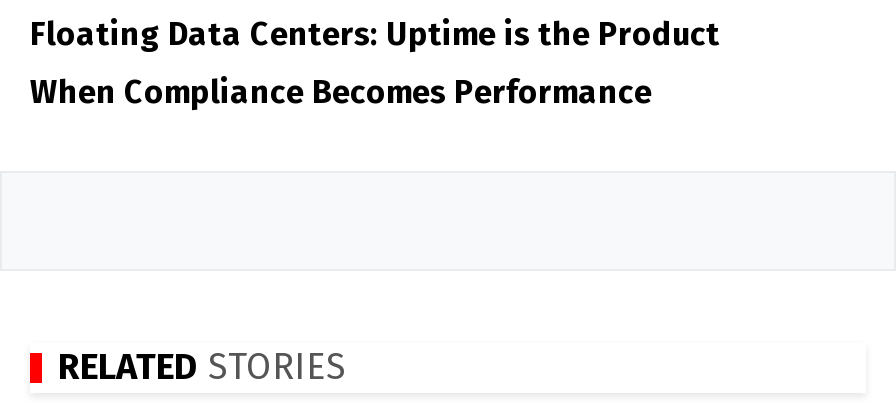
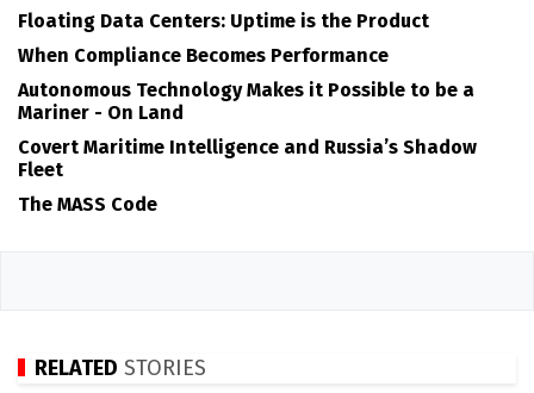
none -> [18,78,477,215] Autonomous Technology Makes it Possible to be a | Mariner - On Land | Covert Maritime Intelligence and Russia’s Shadow | Fleet | The MASS Code

